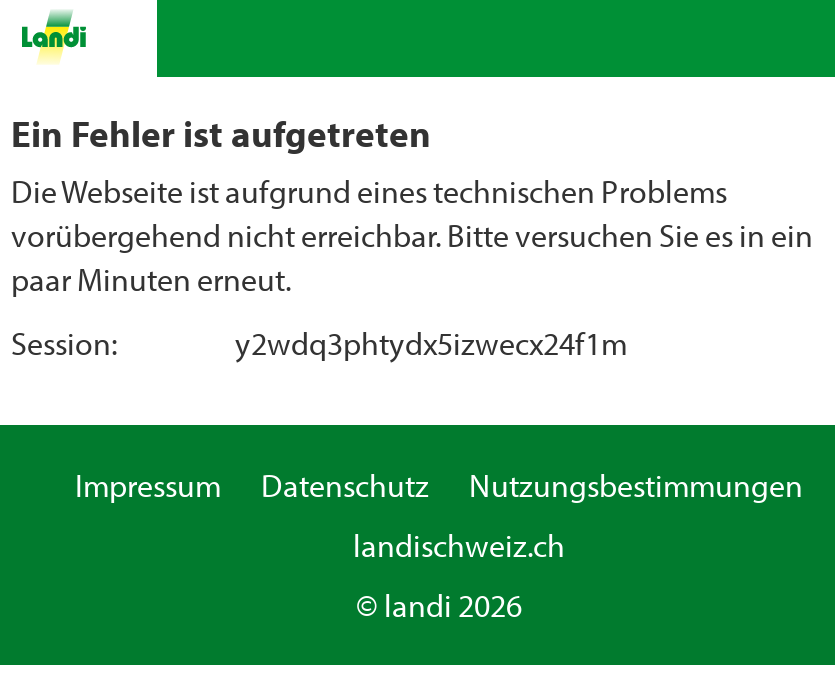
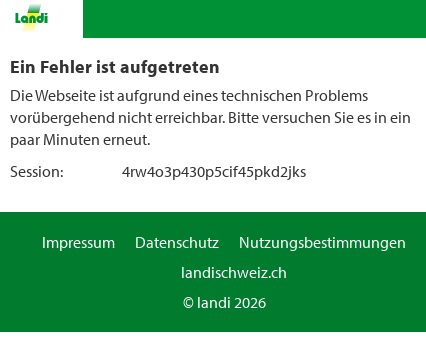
[235,323,627,363] y2wdq3phtydx5izwecx24f1m -> [122,161,306,181] 4rw4o3p430p5cif45pkd2jks

